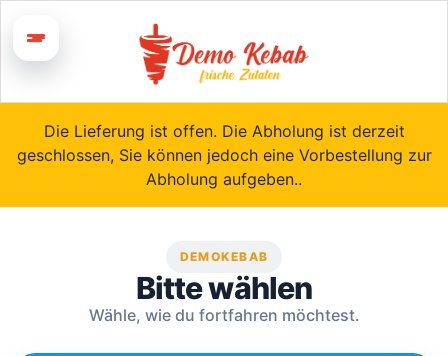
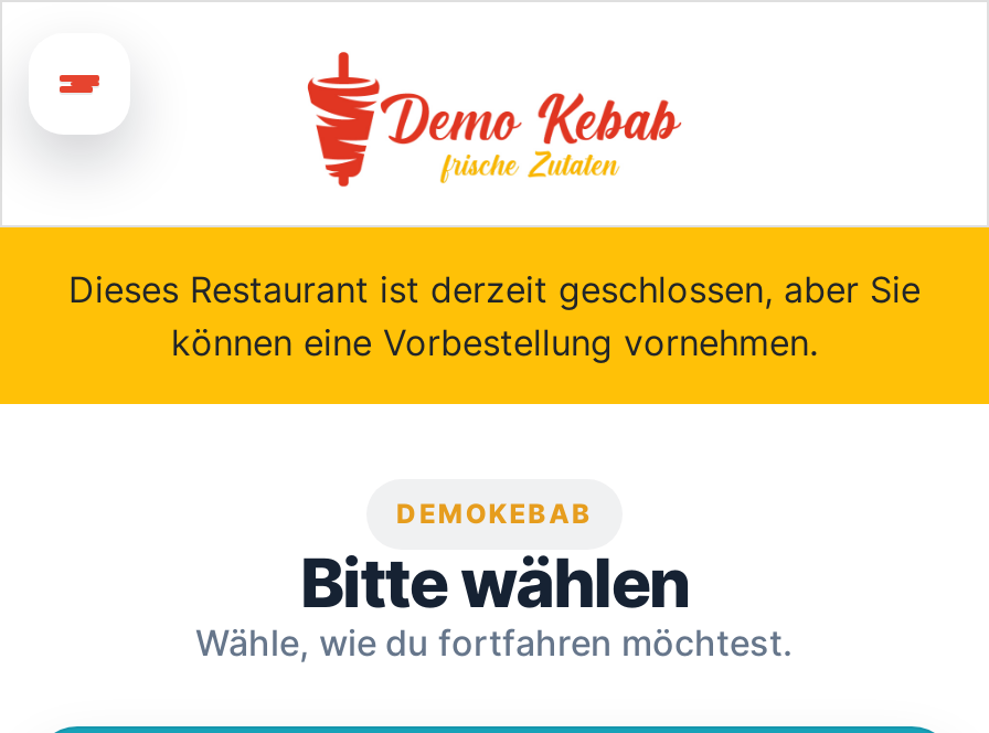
[16,121,431,189] Die Lieferung ist offen. Die Abholung ist derzeit | geschlossen, Sie können jedoch eine Vorbestellung zur | Abholung aufgeben.. -> [68,266,921,363] Dieses Restaurant ist derzeit geschlossen, aber Sie | können eine Vorbestellung vornehmen.

